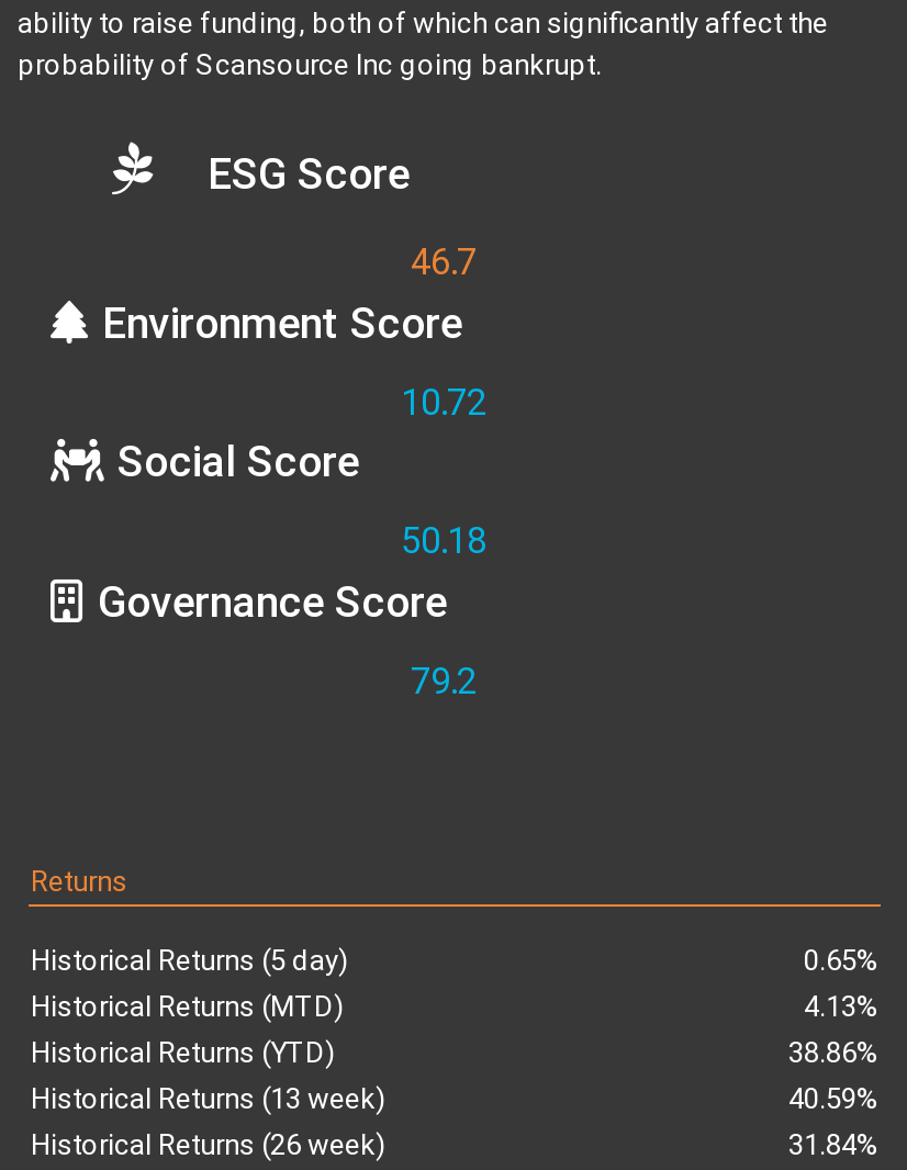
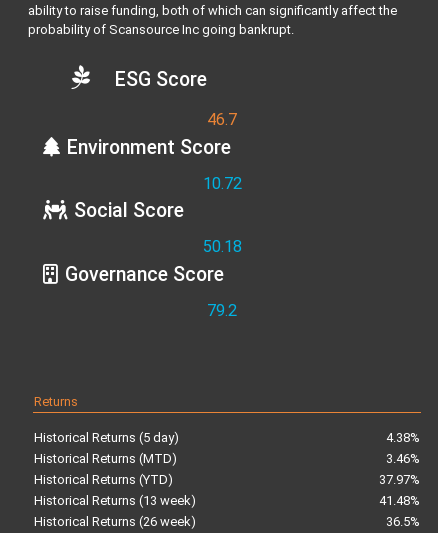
[804,945,878,978] 0.65% -> [386,430,420,445] 4.38%
[804,991,878,1024] 4.13% -> [386,451,420,466] 3.46%
[788,1037,878,1070] 38.86% -> [379,472,420,487] 37.97%
[788,1083,878,1116] 40.59% -> [379,493,420,508] 41.48%
[788,1129,878,1162] 31.84% -> [386,514,420,529] 36.5%

